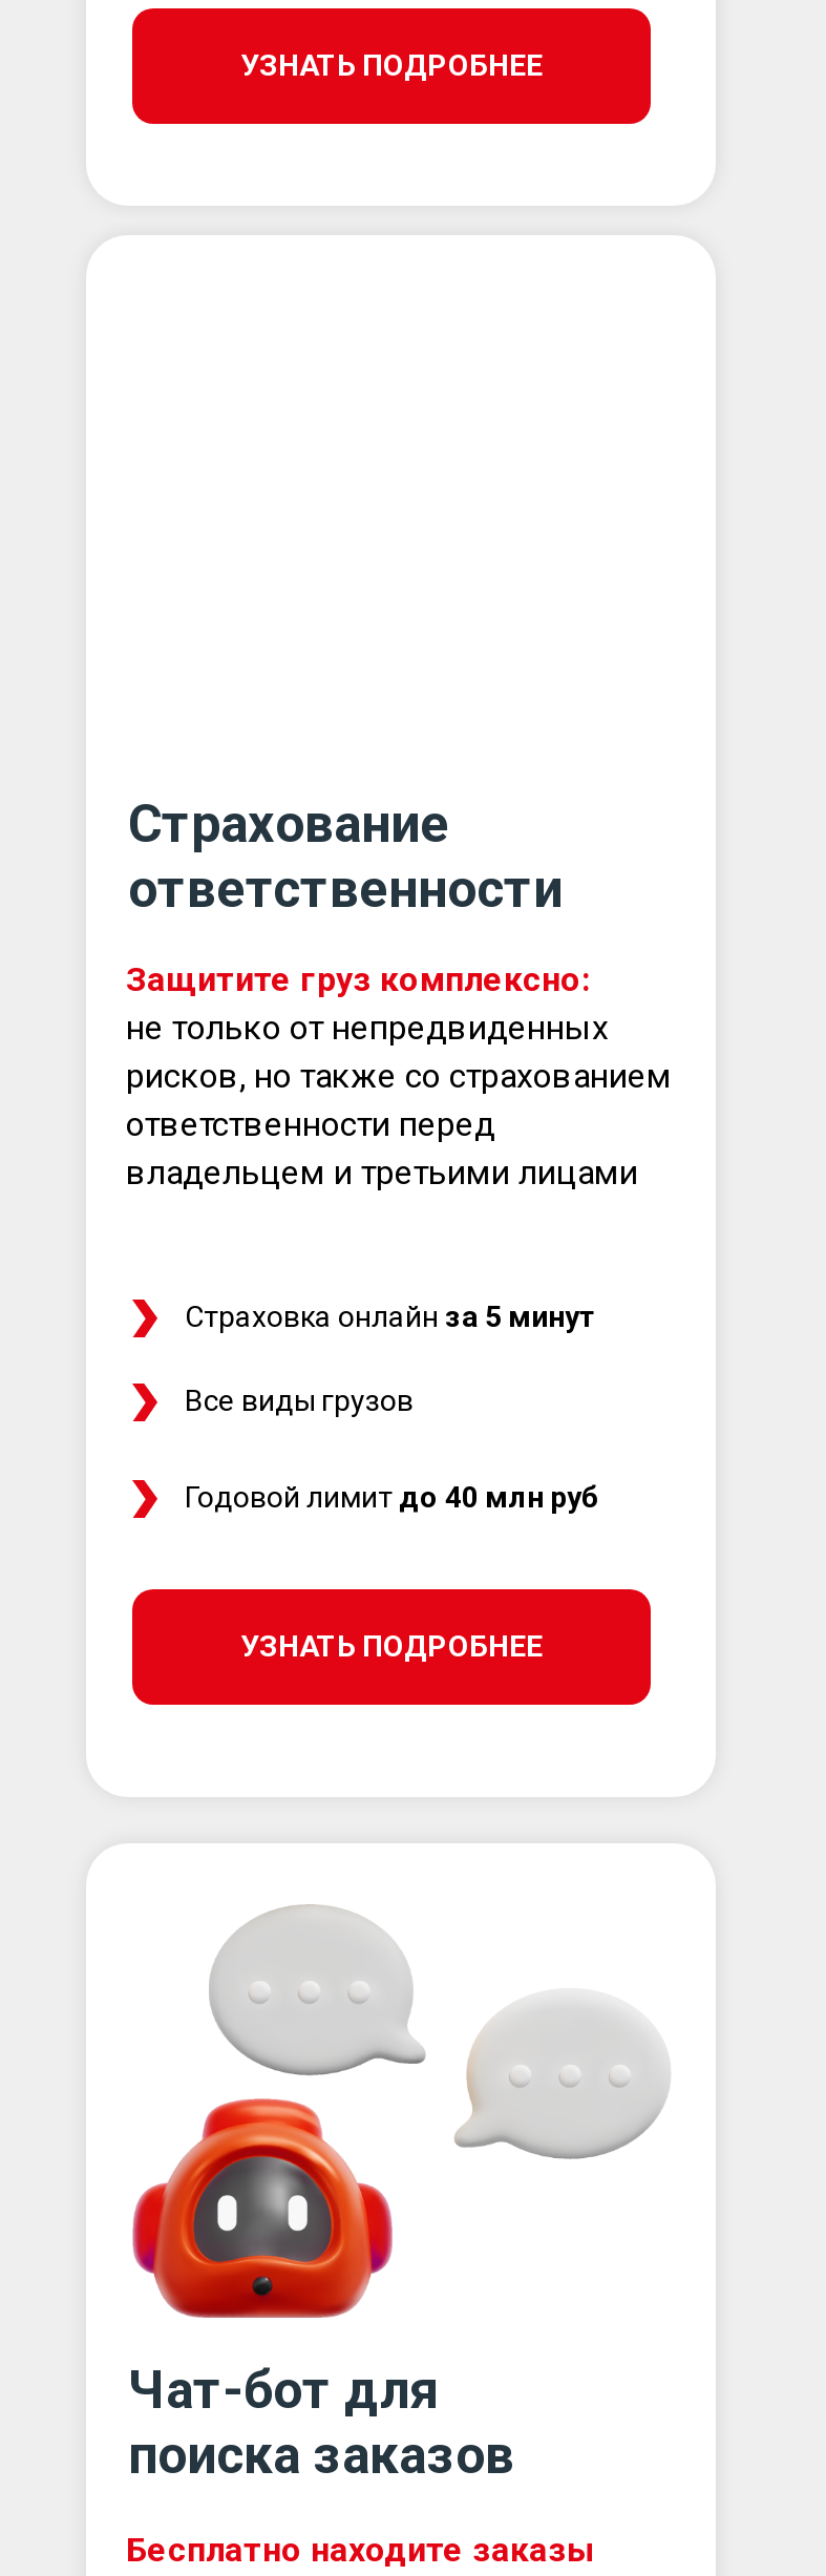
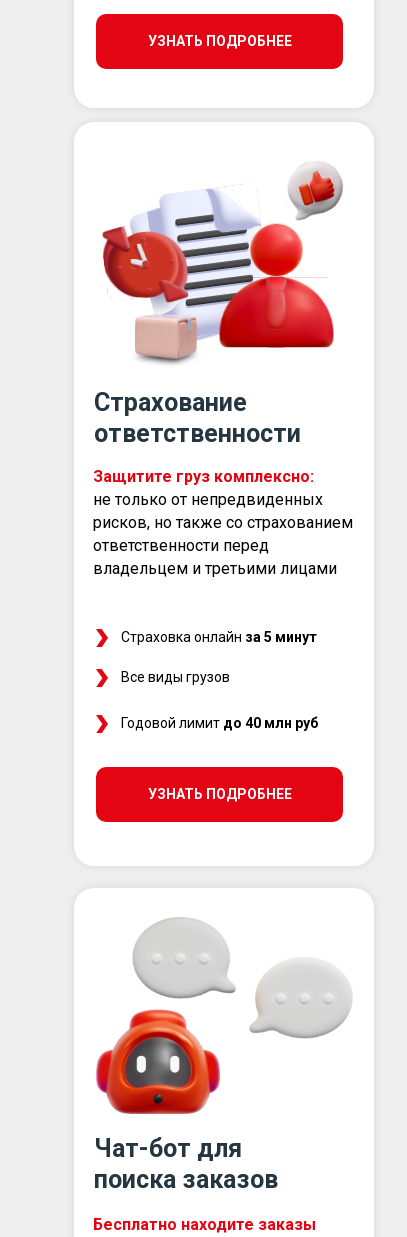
none -> [102,165,343,364] [image]

